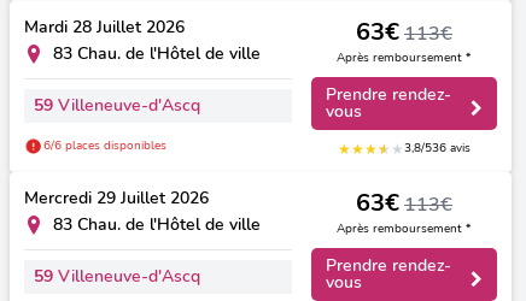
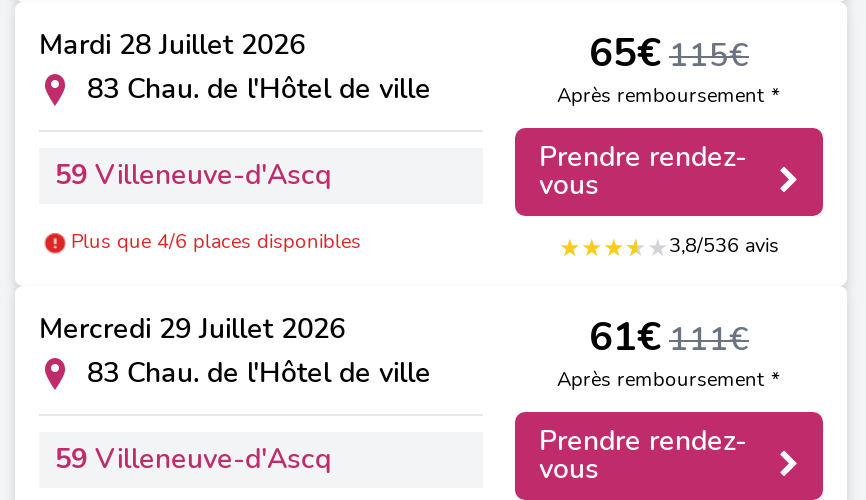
[356,16,452,48] 63€ 113€ -> [589,26,749,80] 65€ 115€
[43,137,166,154] 6/6 places disponibles -> [71,228,361,256] Plus que 4/6 places disponibles
[356,187,452,219] 63€ 113€ -> [589,310,749,364] 61€ 111€

